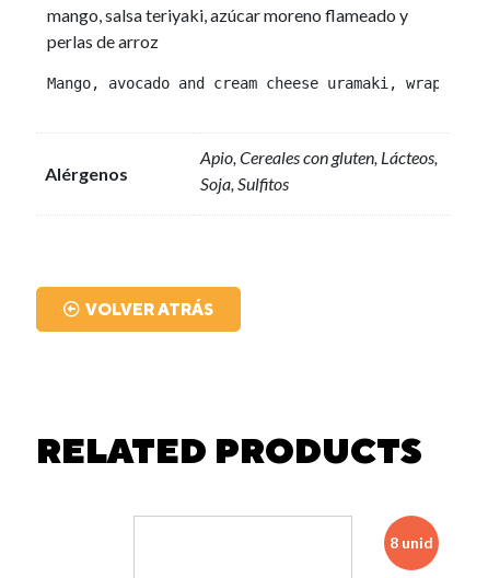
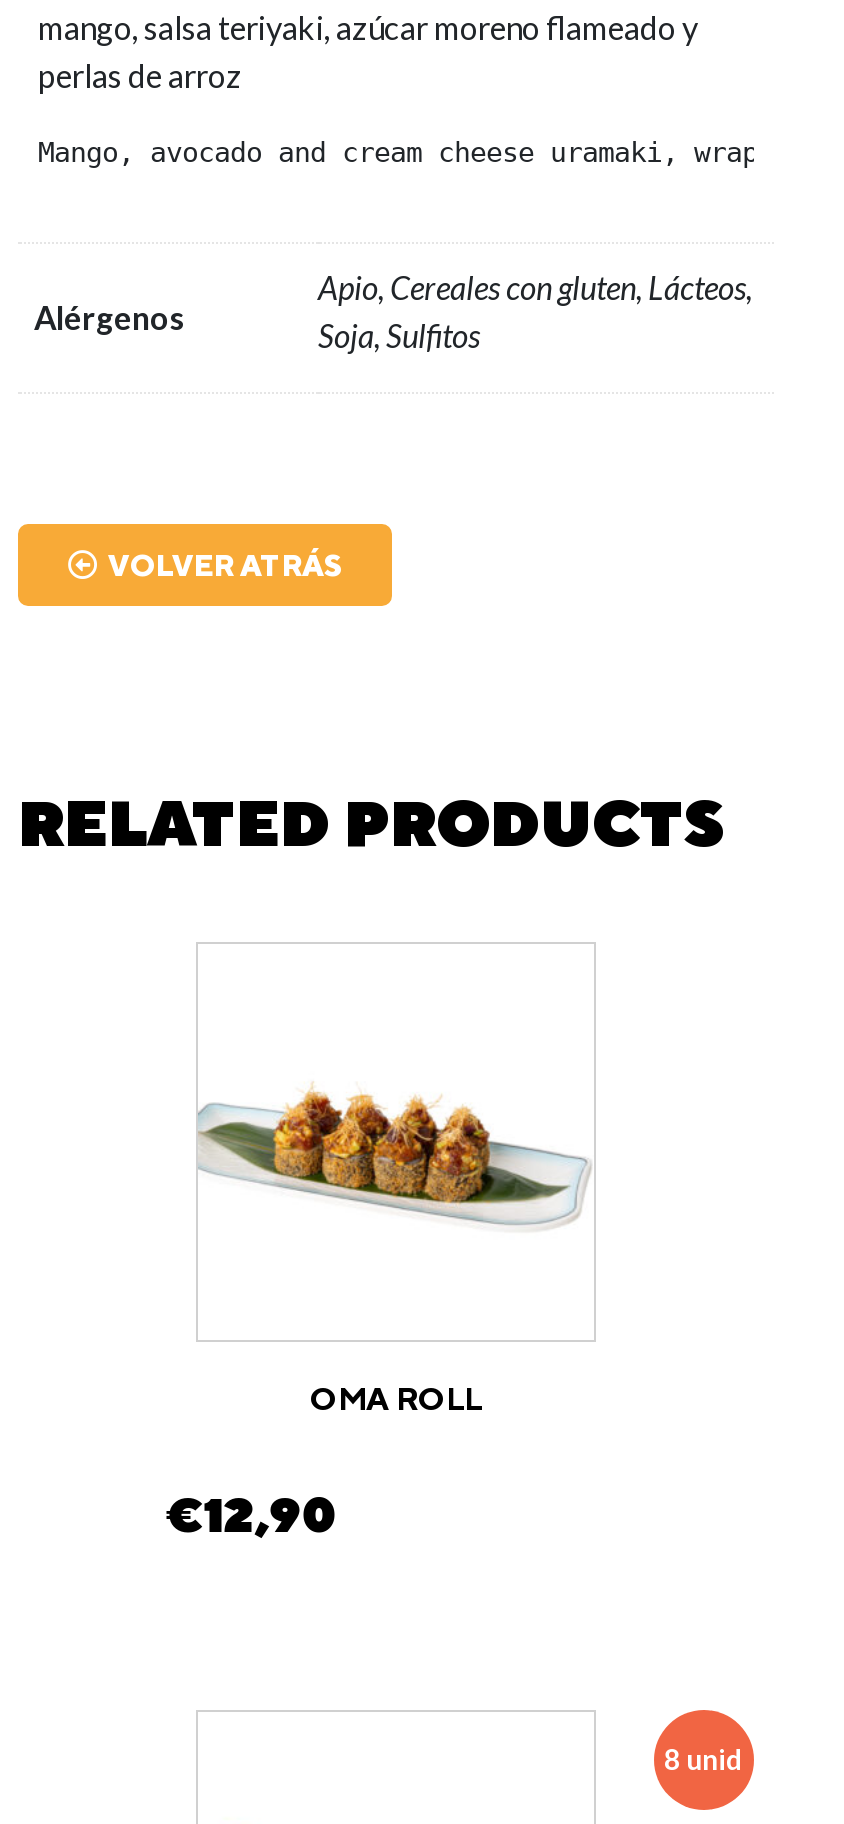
none -> [165,1380,482,1541] OMA ROLL | €12,90
none -> [198,1086,590,1226] [image]

